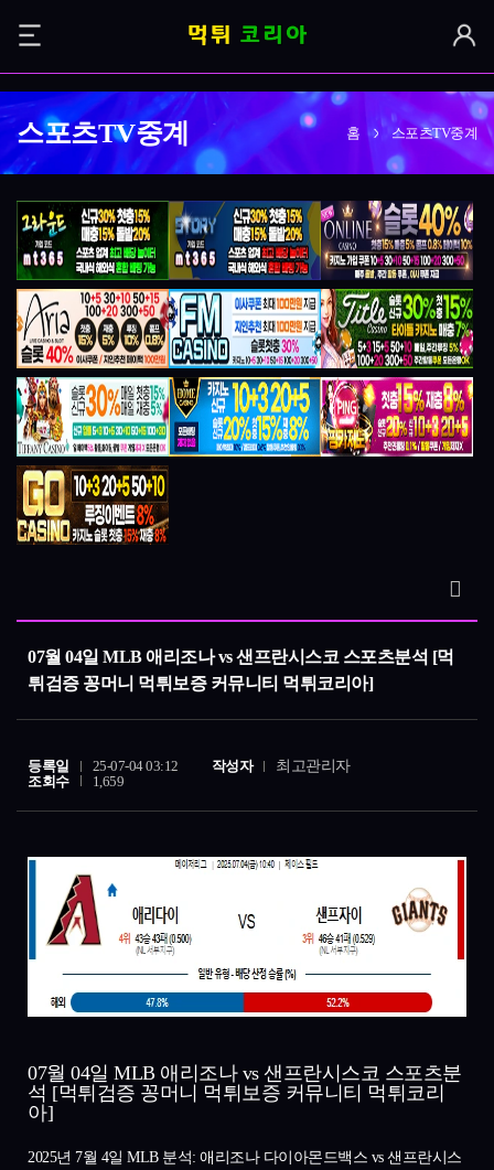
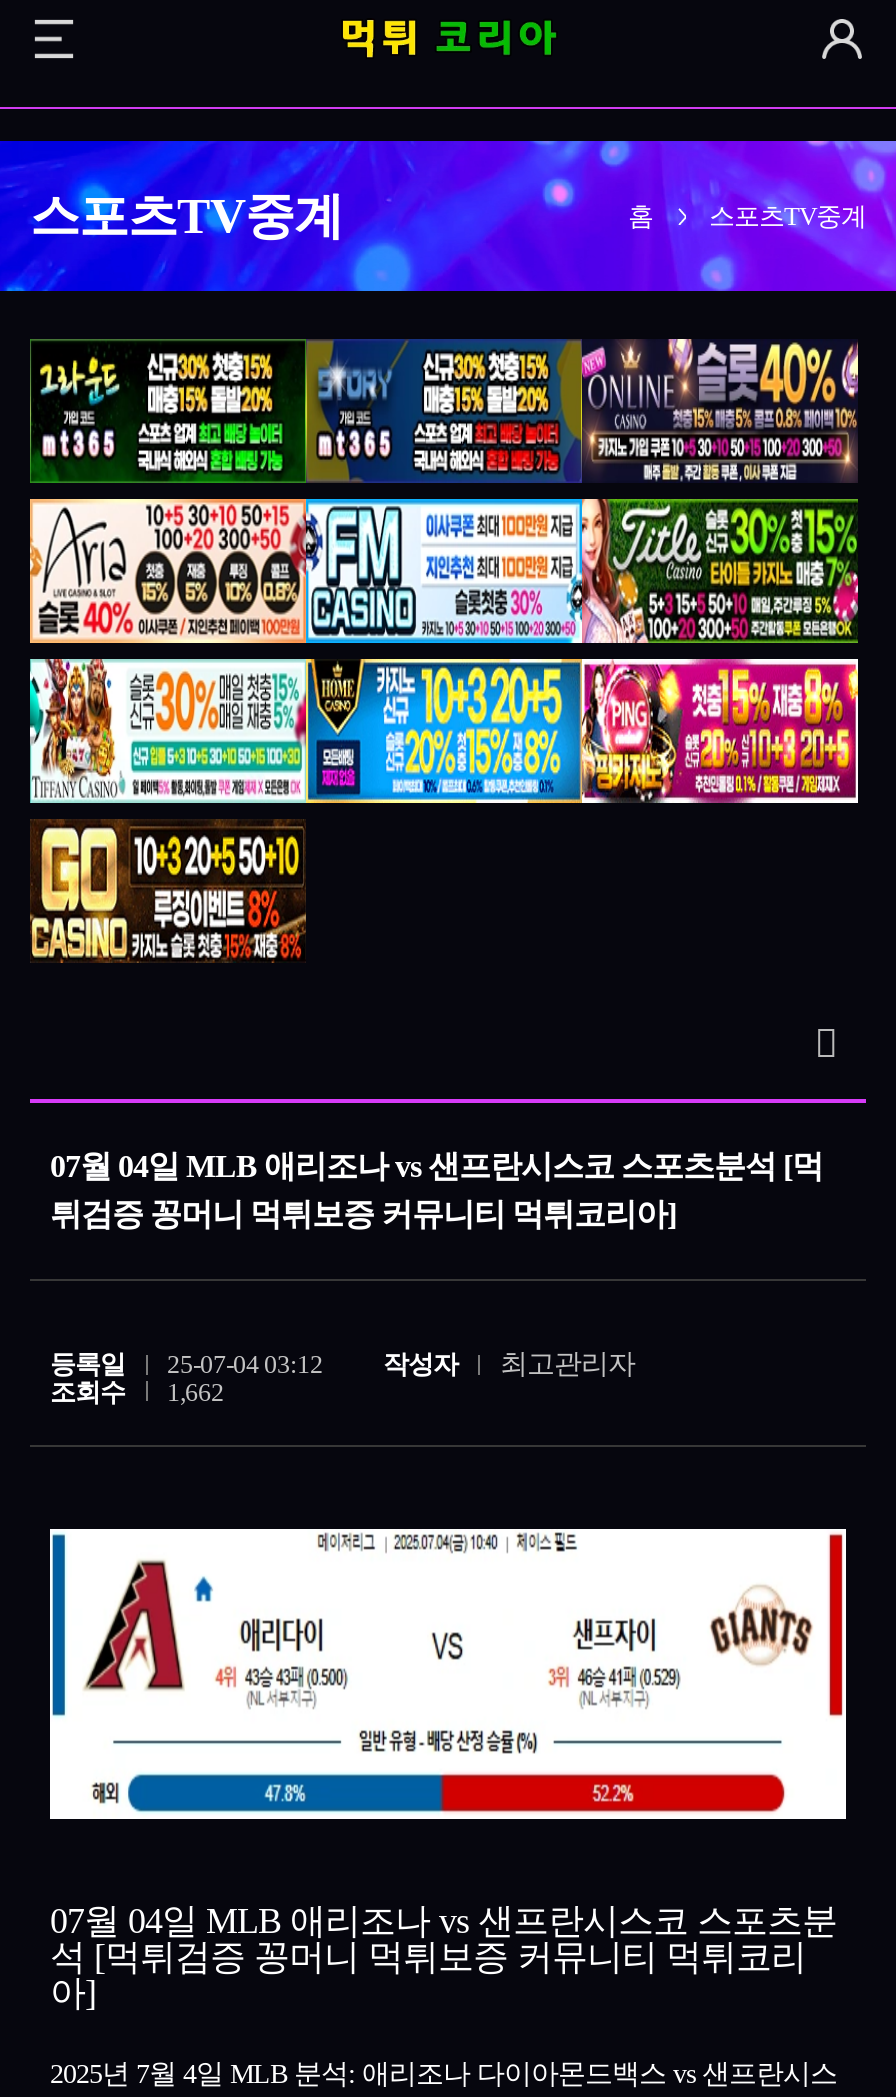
[28,773,123,789] 조회수 1,659 -> [50,1376,224,1406] 조회수 1,662

